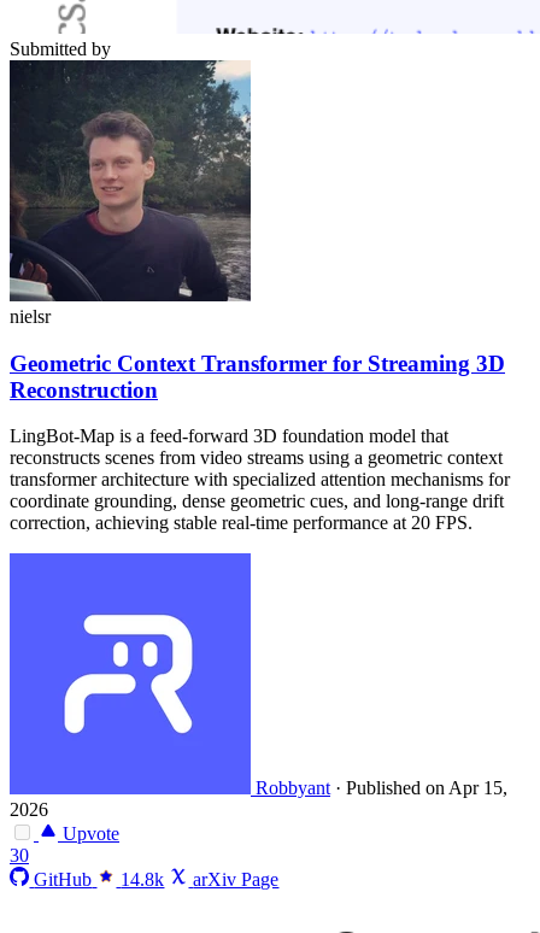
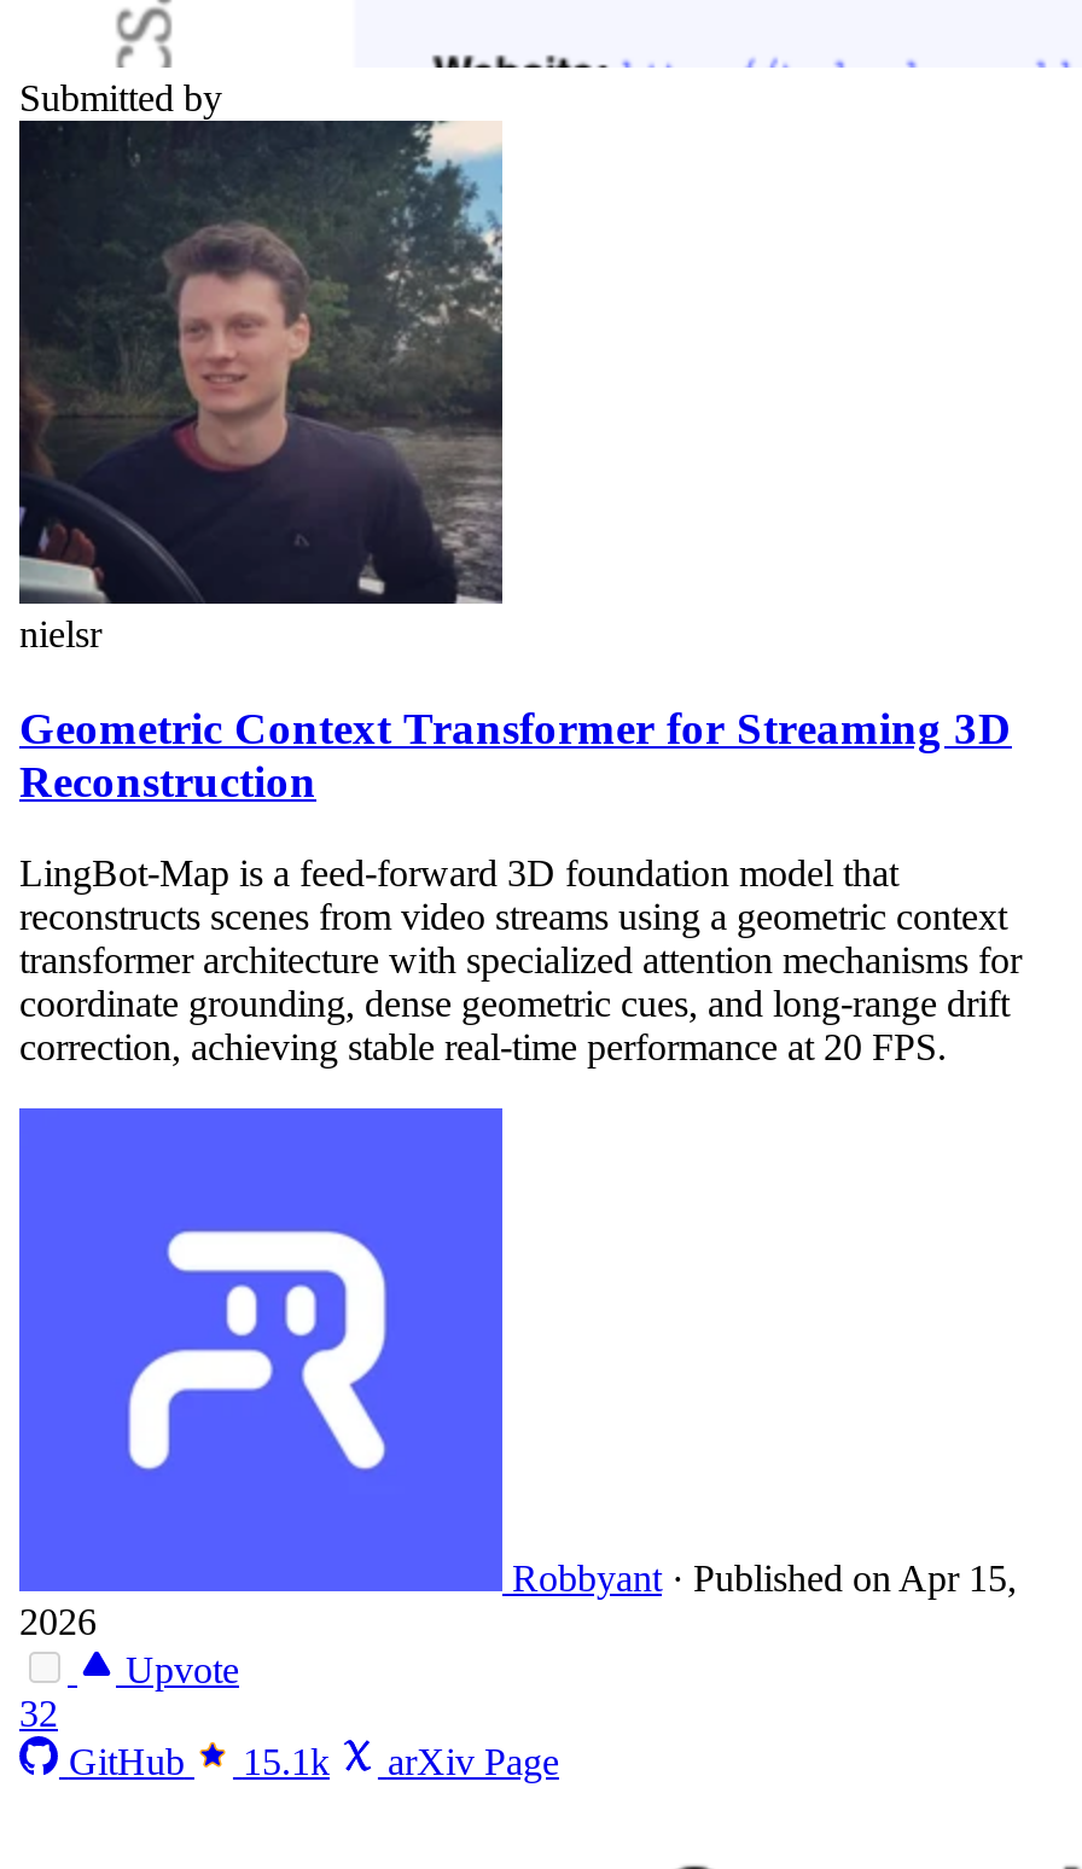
[10,845,29,866] 30 -> [19,1694,58,1735] 32
[34,870,279,890] GitHub 14.8k arXiv Page -> [69,1742,559,1783] GitHub 15.1k arXiv Page

